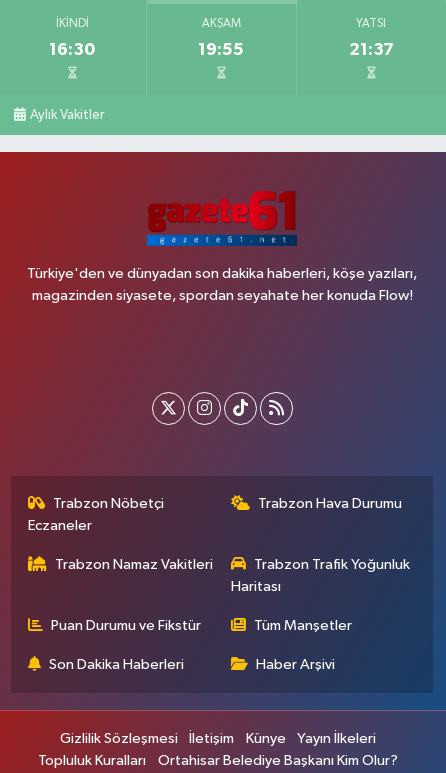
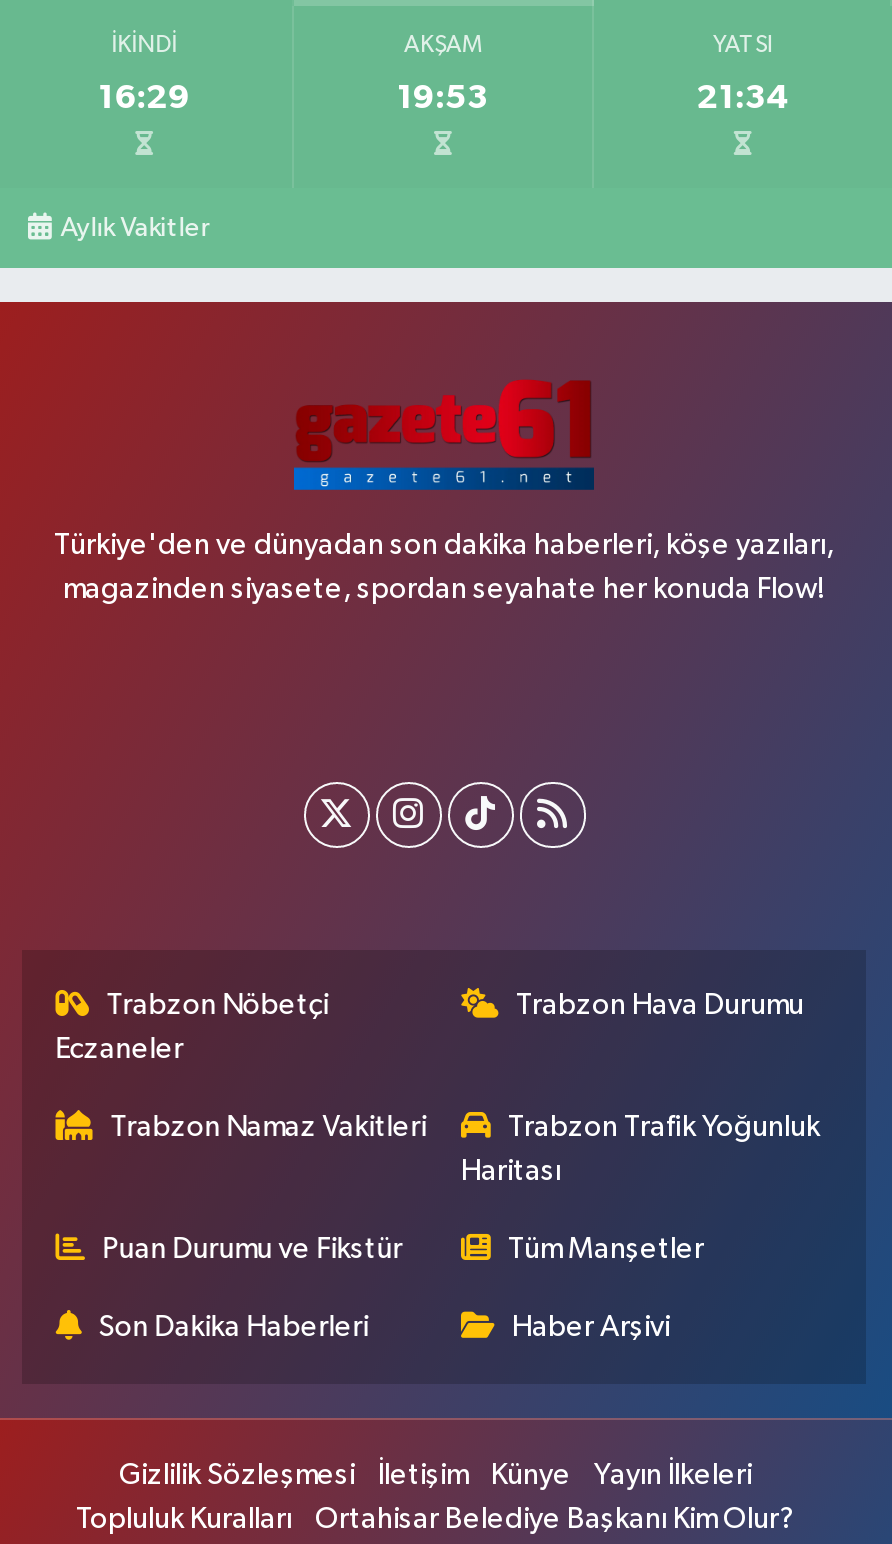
[49,41,95,58] 16:30 -> [98,80,190,114] 16:29
[198,41,244,58] 19:55 -> [397,80,489,114] 19:53
[349,41,394,58] 21:37 -> [697,80,789,114] 21:34

